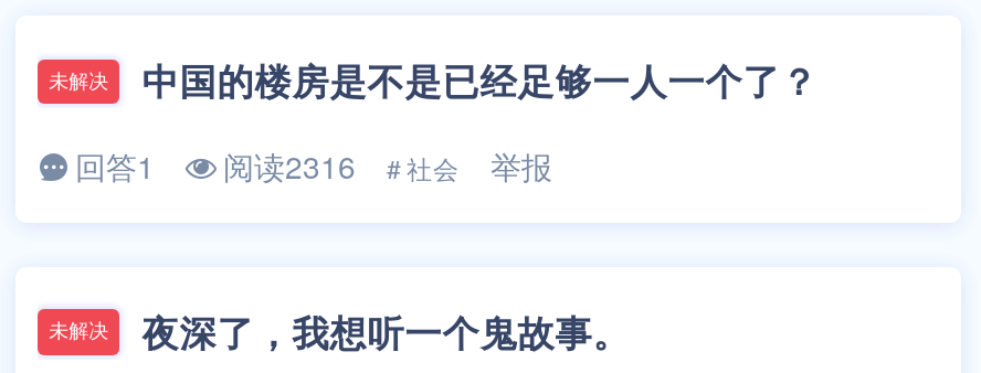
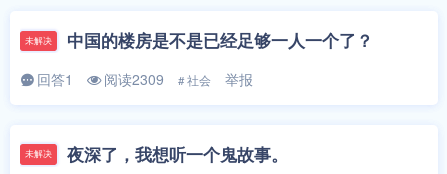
[75,145,552,189] 回答1 阅读2316 # 社会 举报 -> [37,69,253,89] 回答1 阅读2309 # 社会 举报

